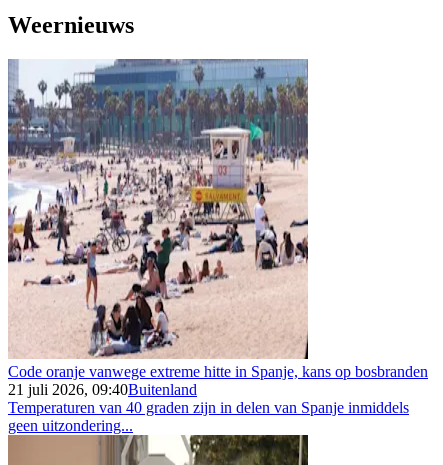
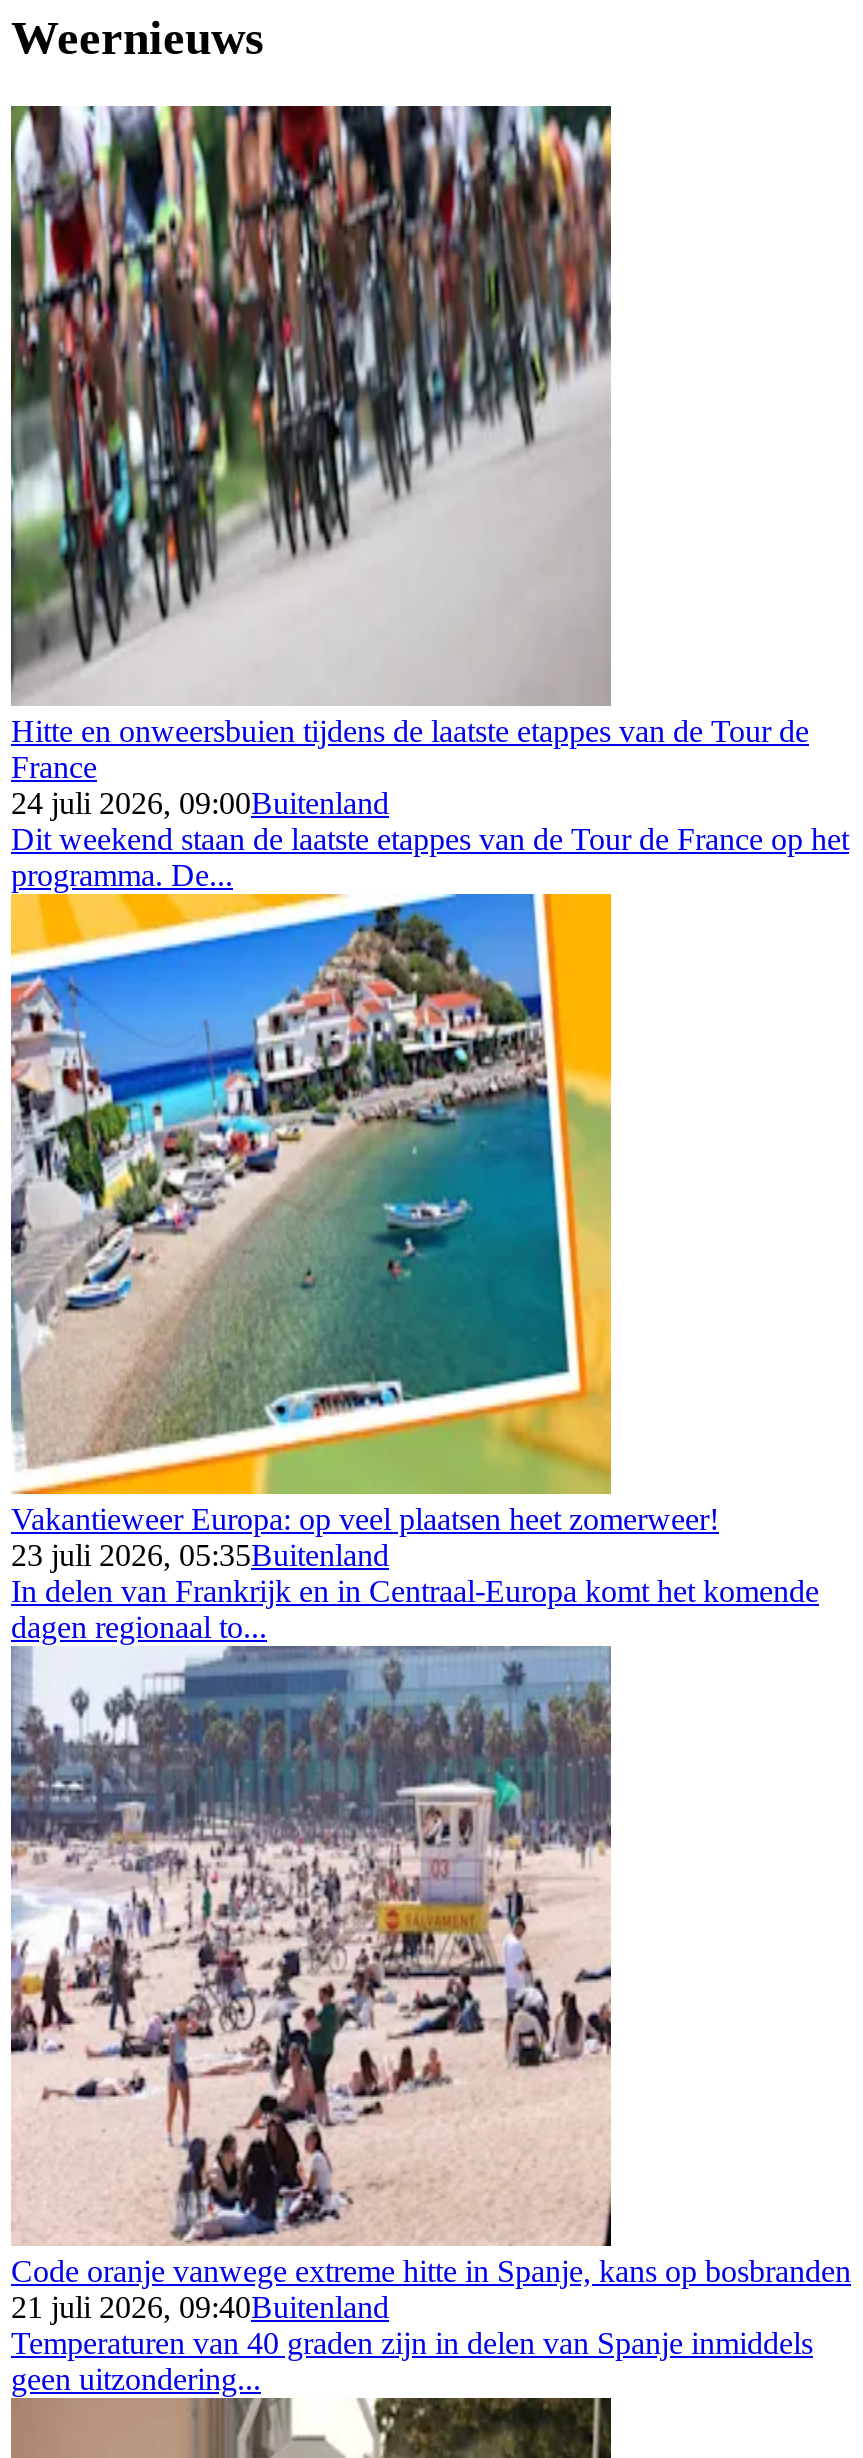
none -> [9,104,849,891] [image] | Hitte en onweersbuien tijdens de laatste etappes van de Tour de | France | 24 juli 2026, 09:00Buitenland | Dit weekend staan de laatste etappes van de Tour de France op het | programma. De...
none -> [9,892,819,1643] [image] | Vakantieweer Europa: op veel plaatsen heet zomerweer! | 23 juli 2026, 05:35Buitenland | In delen van Frankrijk en in Centraal-Europa komt het komende | dagen regionaal to...

